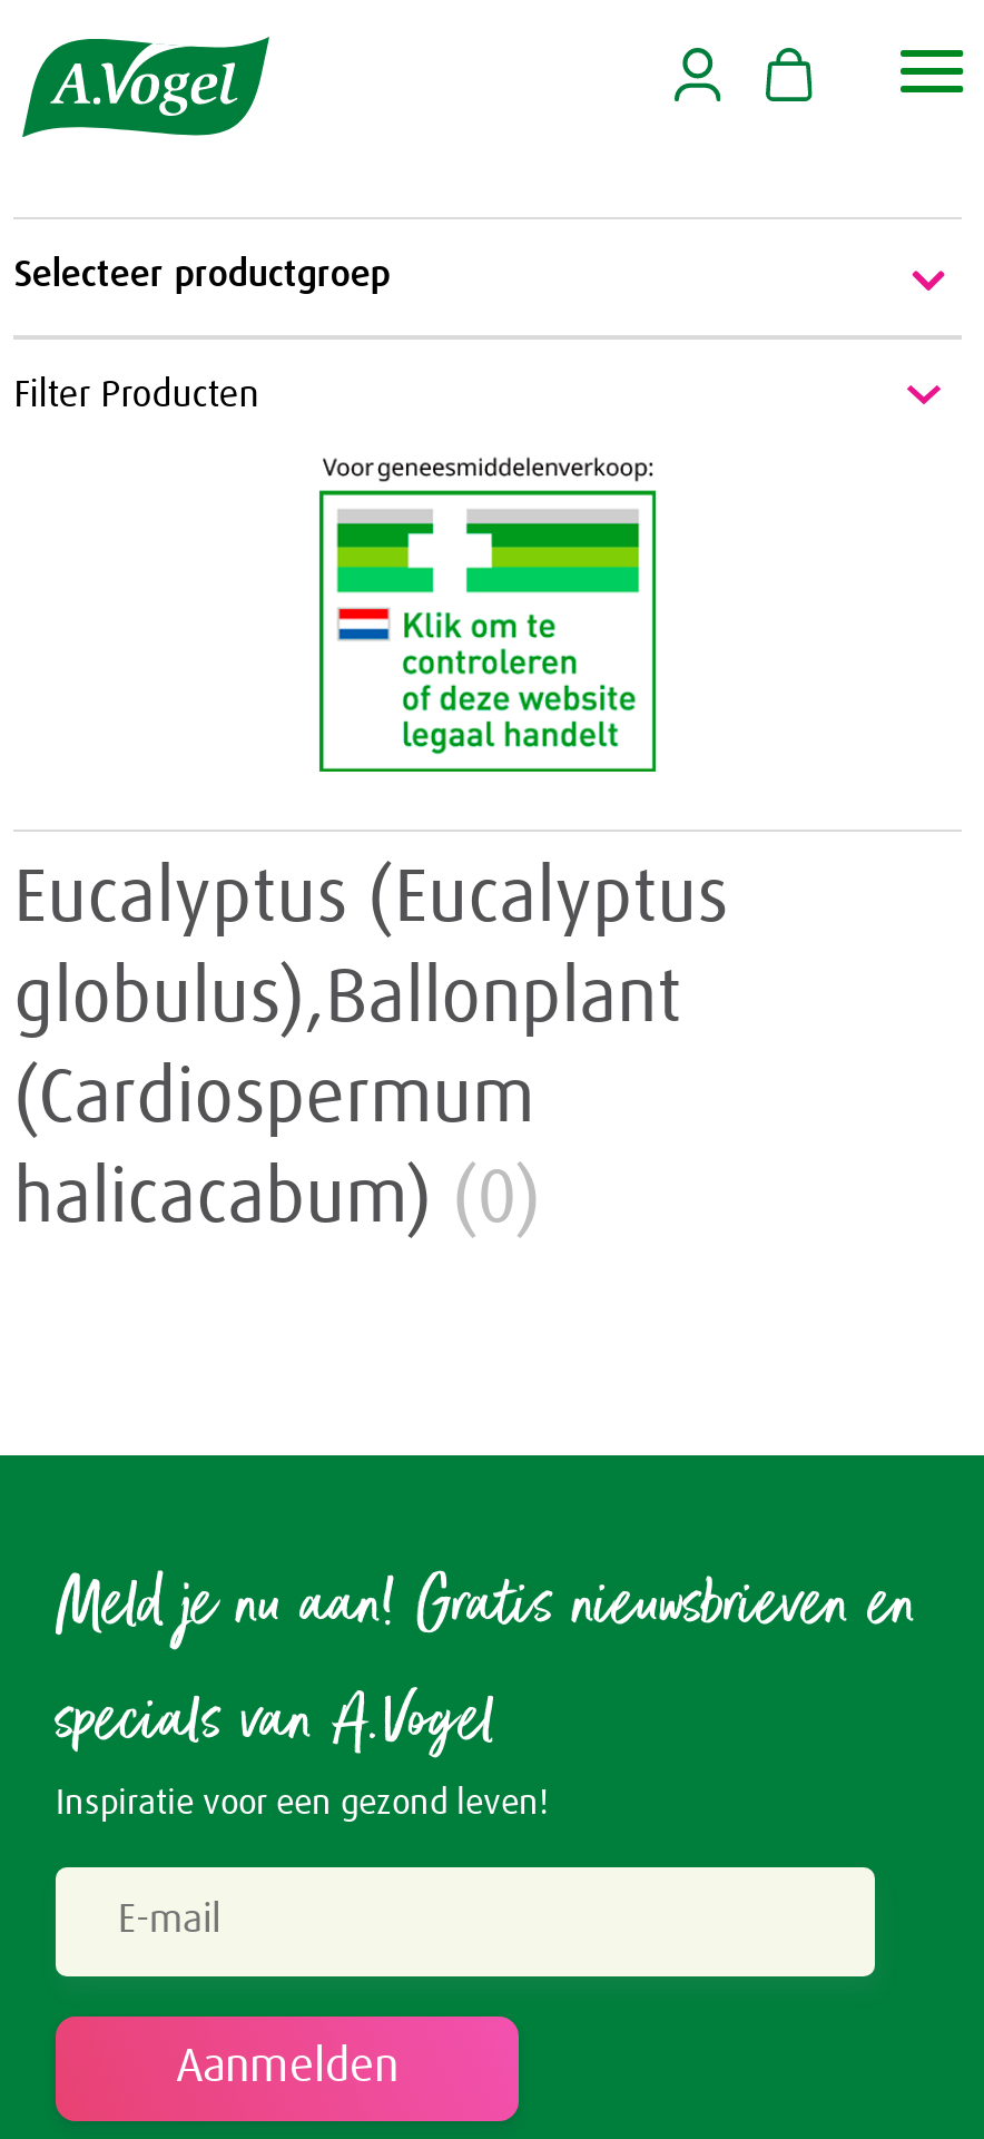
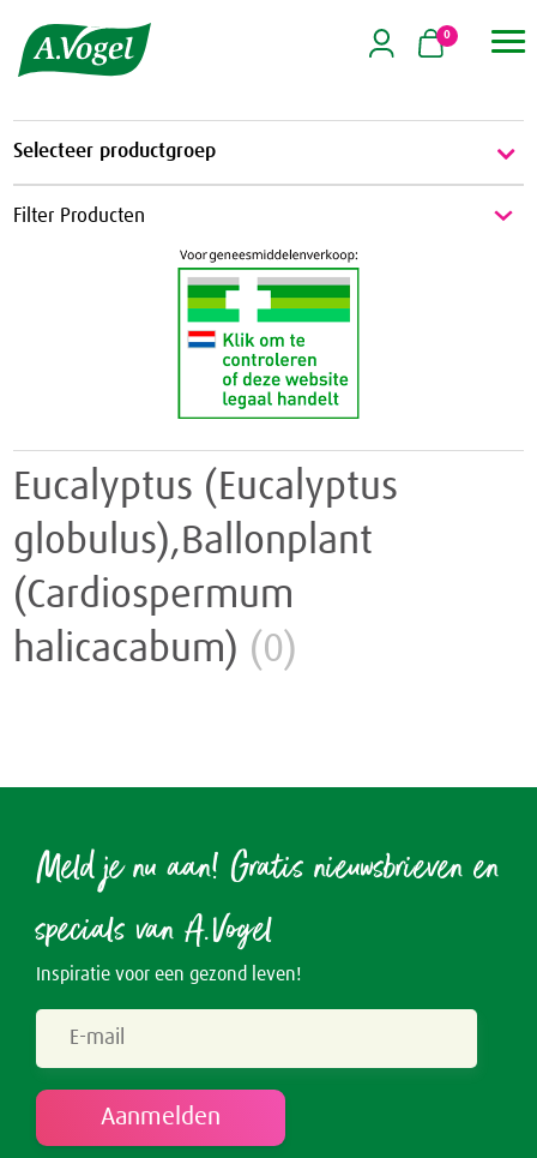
none -> [443,29,451,41] 0

